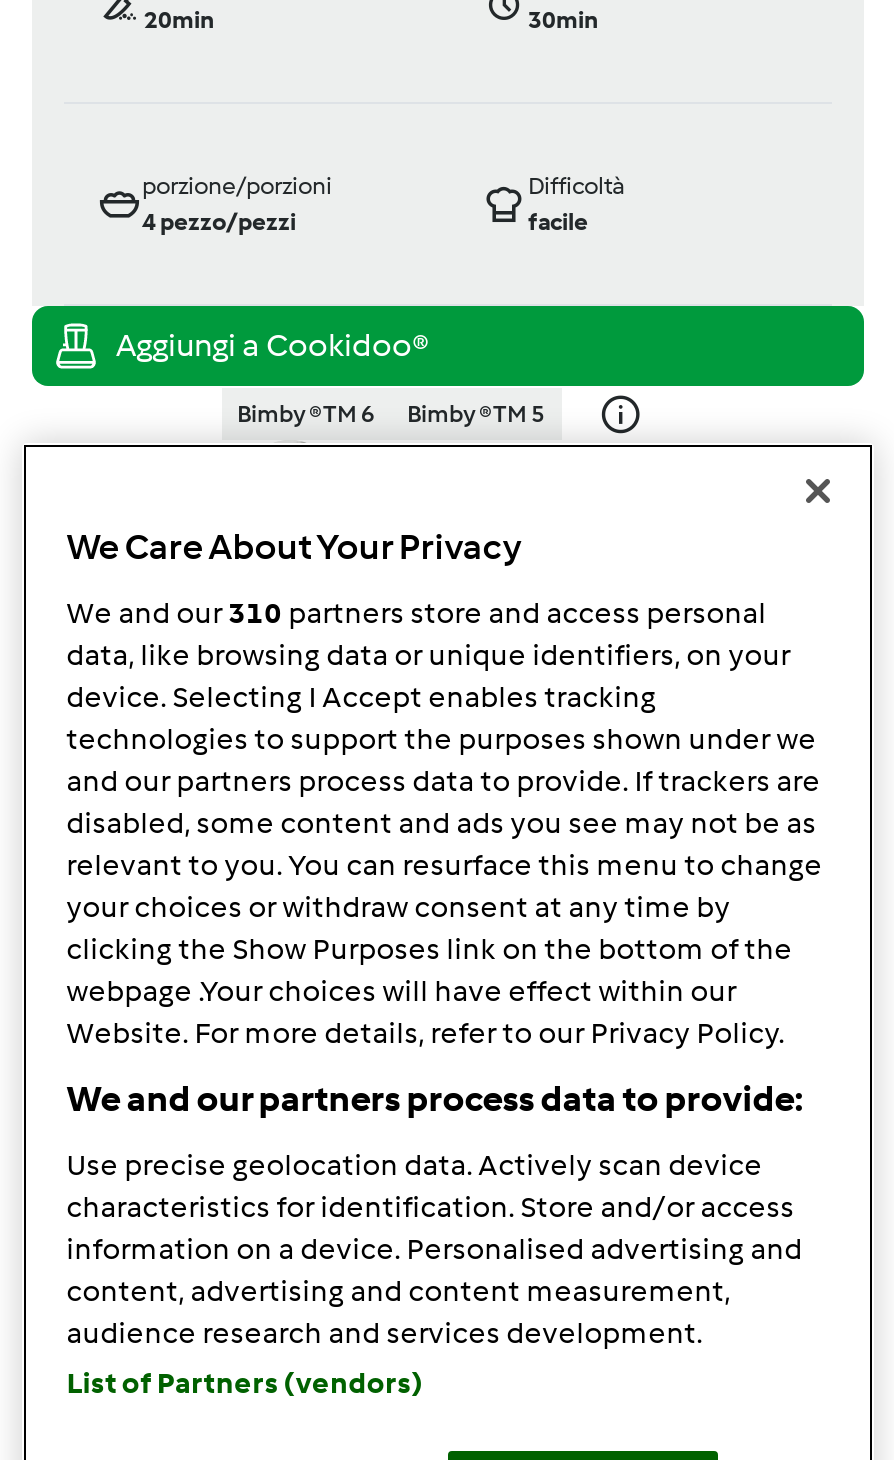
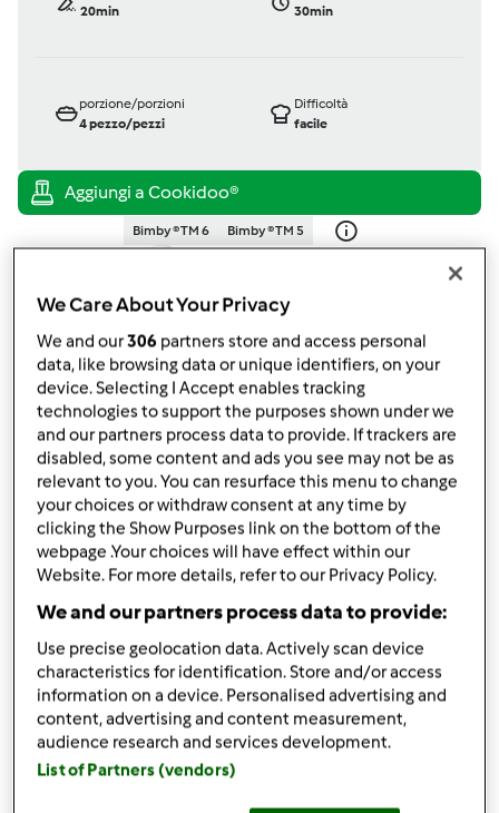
[66,596,766,632] We and our310 partners store and access personal -> [37,332,427,352] We and our306 partners store and access personal

